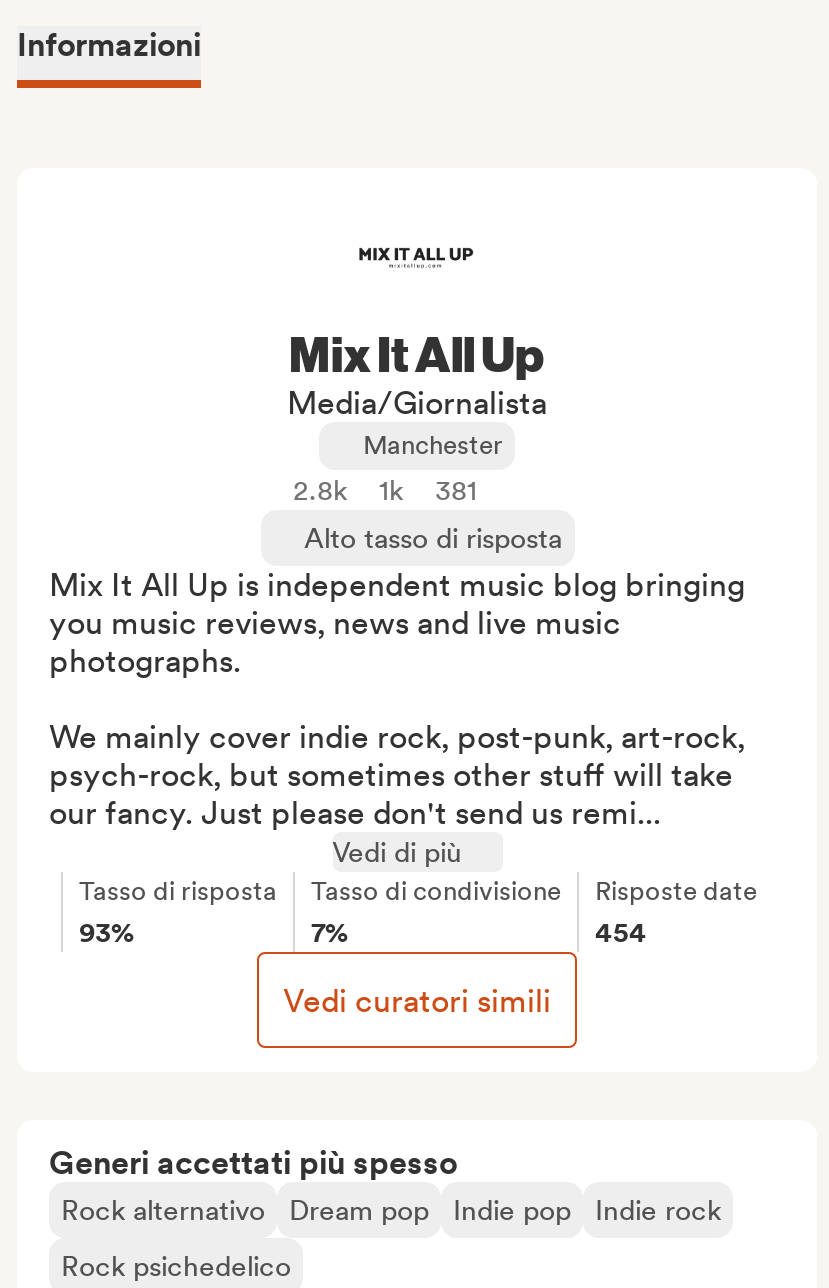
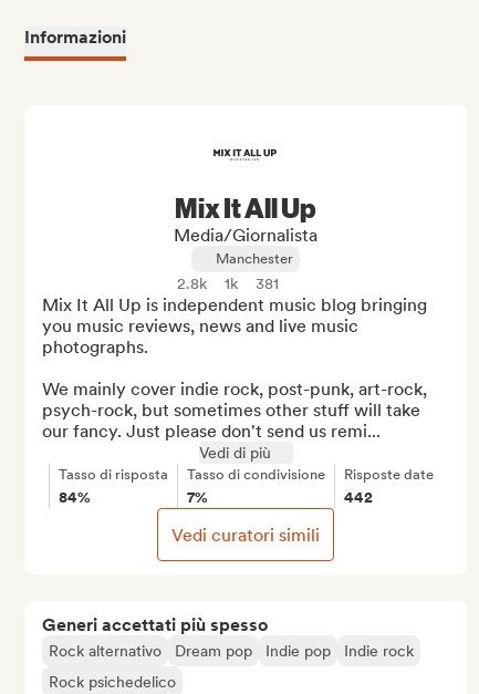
[304,522,562,554] Alto tasso di risposta -> none
[79,916,135,948] 93% -> [59,488,91,506] 84%
[595,916,647,948] 454 -> [344,488,373,506] 442

